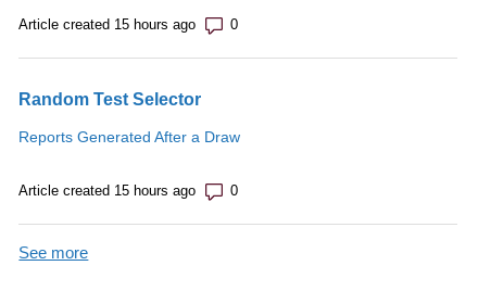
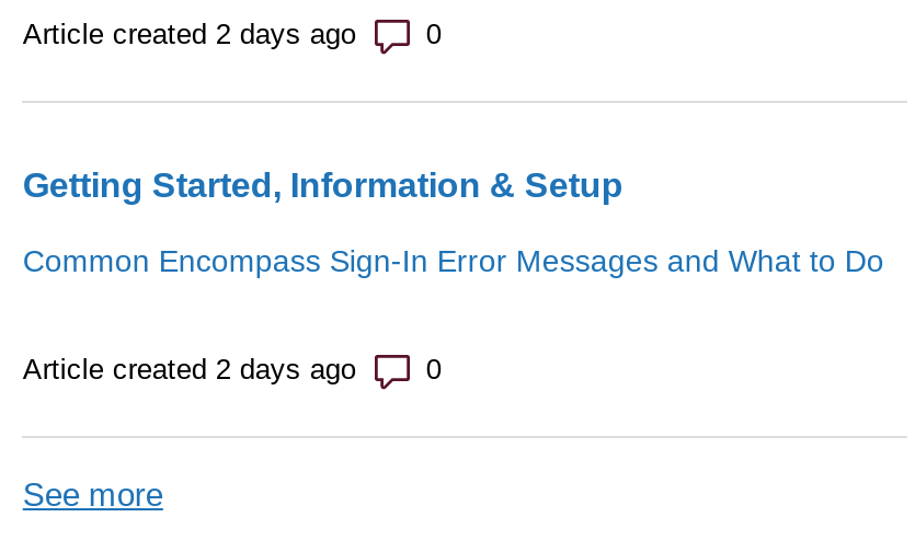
[19,16,196,33] Article created 15 hours ago -> [23,18,356,50] Article created 2 days ago
[19,90,201,109] Random Test Selector -> [23,166,623,204] Getting Started, Information & Setup
[19,128,241,145] Reports Generated After a Draw -> [23,243,884,278] Common Encompass Sign-In Error Messages and What to Do
[19,182,196,199] Article created 15 hours ago -> [23,353,356,386] Article created 2 days ago

